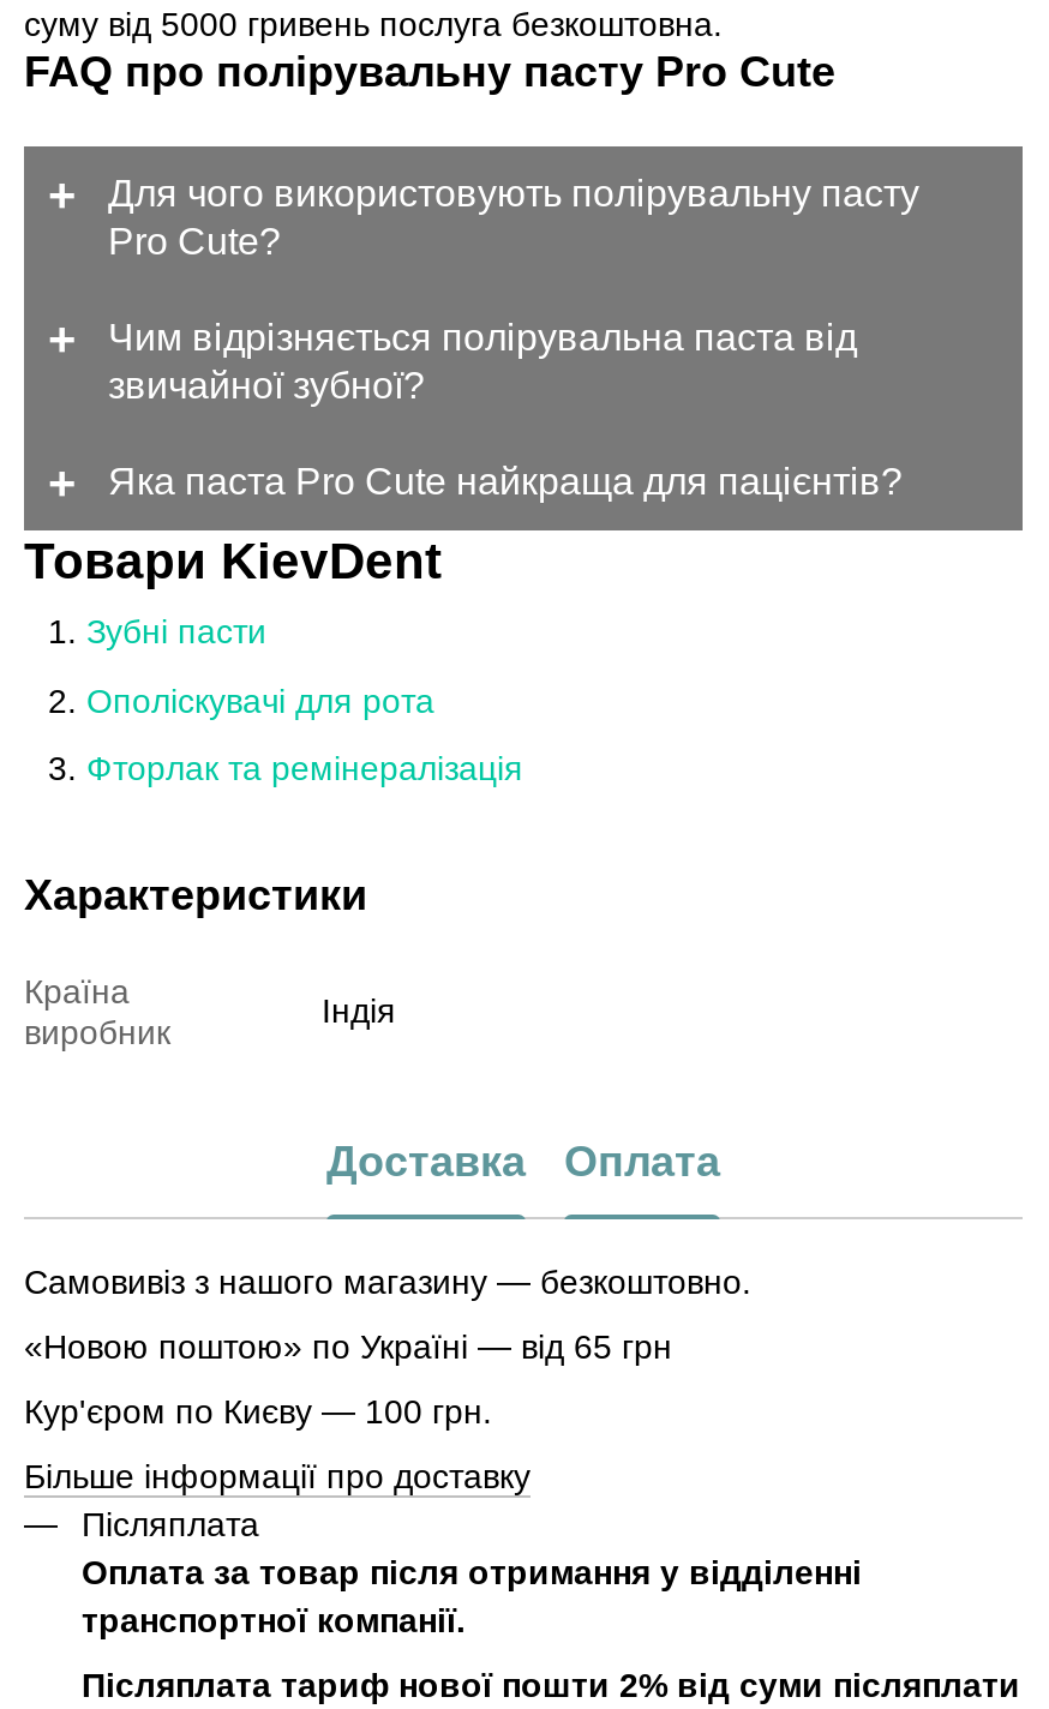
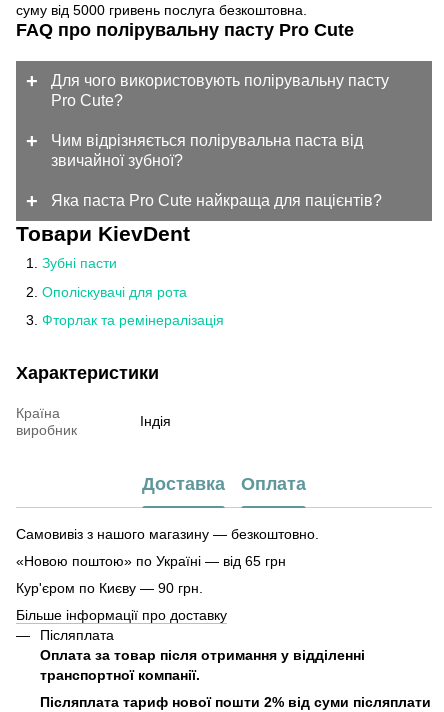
[24,1392,492,1431] Кур'єром по Києву — 100 грн. -> [16,580,203,596] Кур'єром по Києву — 90 грн.

